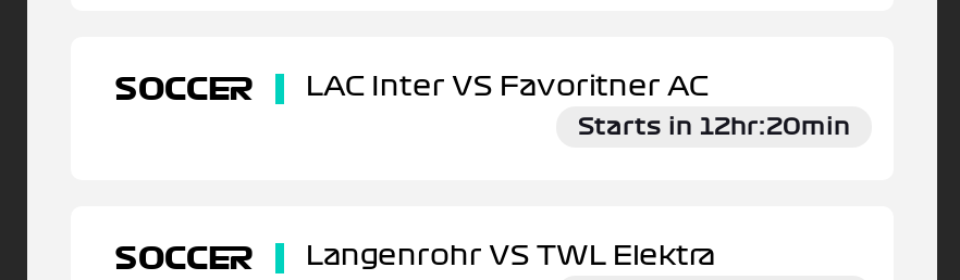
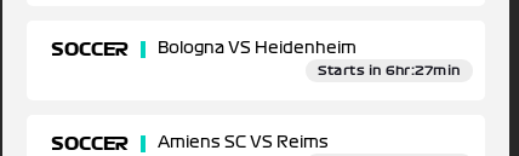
[306,74,709,100] LAC Inter VS Favoritner AC -> [158,41,357,56] Bologna VS Heidenheim
[578,115,850,139] Starts in 12hr:20min -> [318,64,461,77] Starts in 6hr:27min
[306,243,715,269] Langenrohr VS TWL Elektra -> [158,135,329,150] Amiens SC VS Reims

